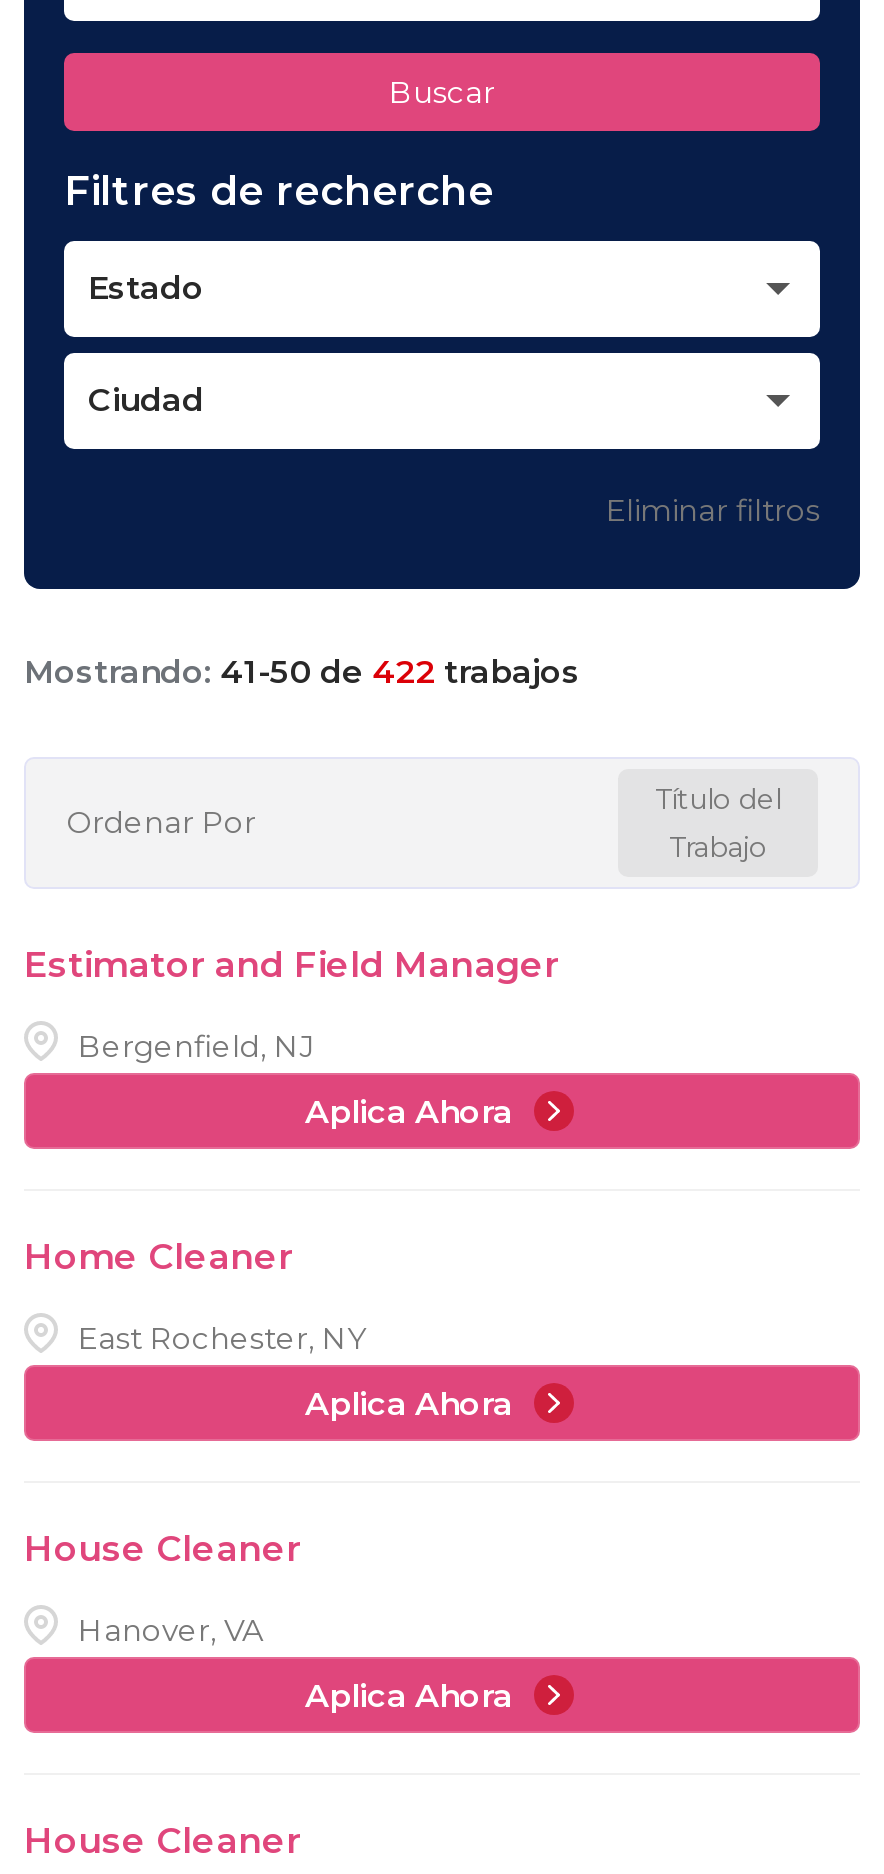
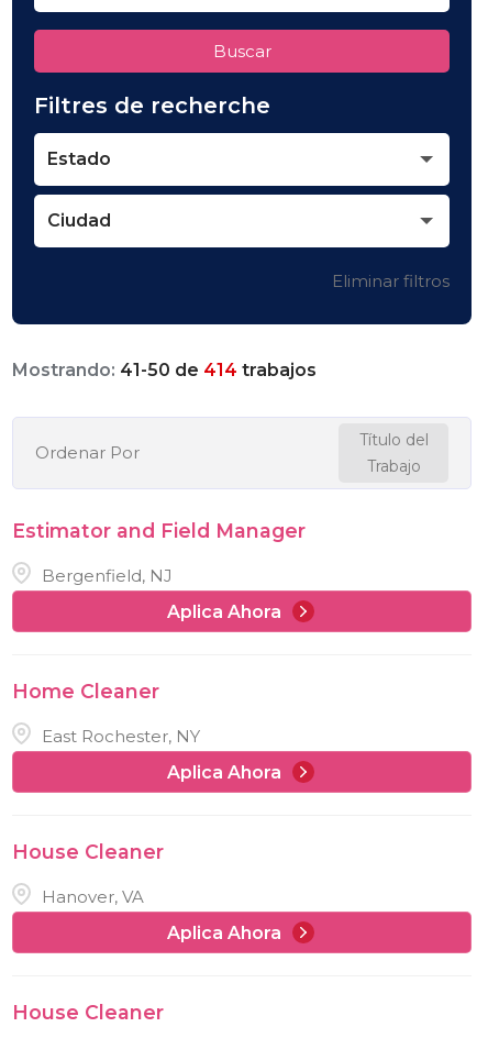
[24,654,580,692] Mostrando: 41 -50 de 422 trabajos -> [12,360,317,381] Mostrando: 41 -50 de 414 trabajos

